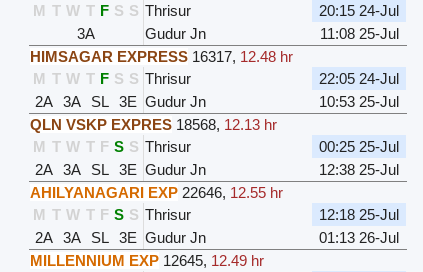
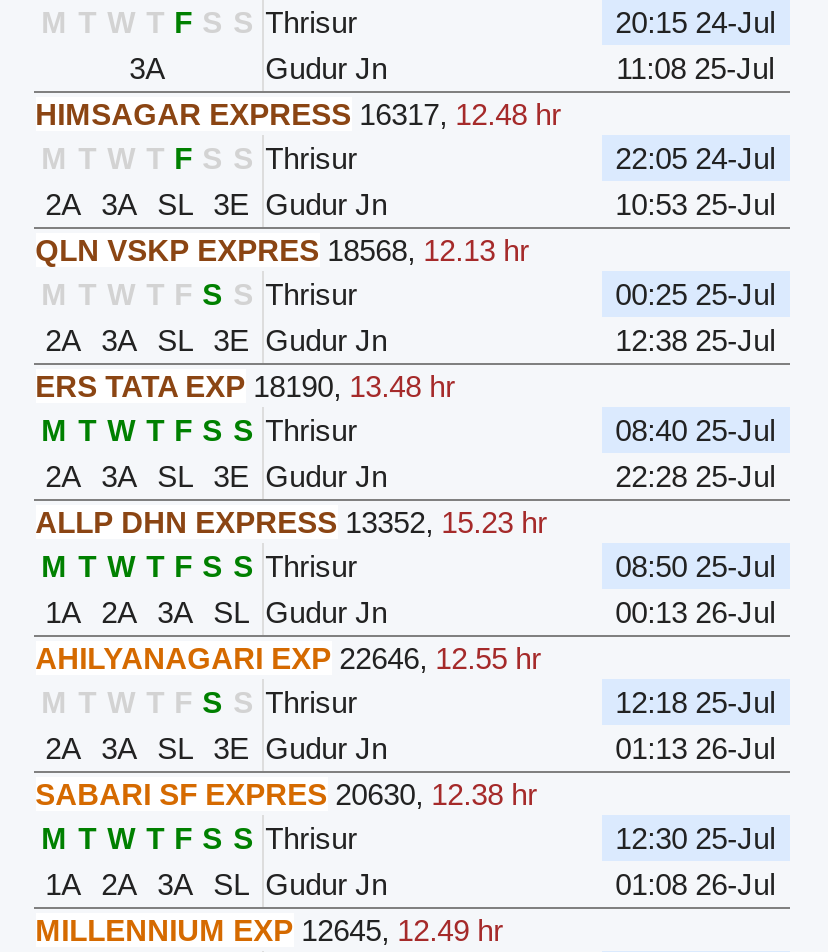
none -> [35,369,775,629] ERS TATA EXP 18190, 13.48 hr | M T W T F S S Thrisur | 08:40 25-Jul | 2A 3A SL 3E Gudur Jn | 22:28 25-Jul | ALLP DHN EXPRESS 13352, 15.23 hr | M T W T F S S Thrisur | 08:50 25-Jul | 1A 2A 3A SL Gudur Jn | 00:13 26-Jul
none -> [35,777,775,901] SABARI SF EXPRES 20630, 12.38 hr | M T W T F S S Thrisur | 12:30 25-Jul | 1A 2A 3A SL Gudur Jn | 01:08 26-Jul

